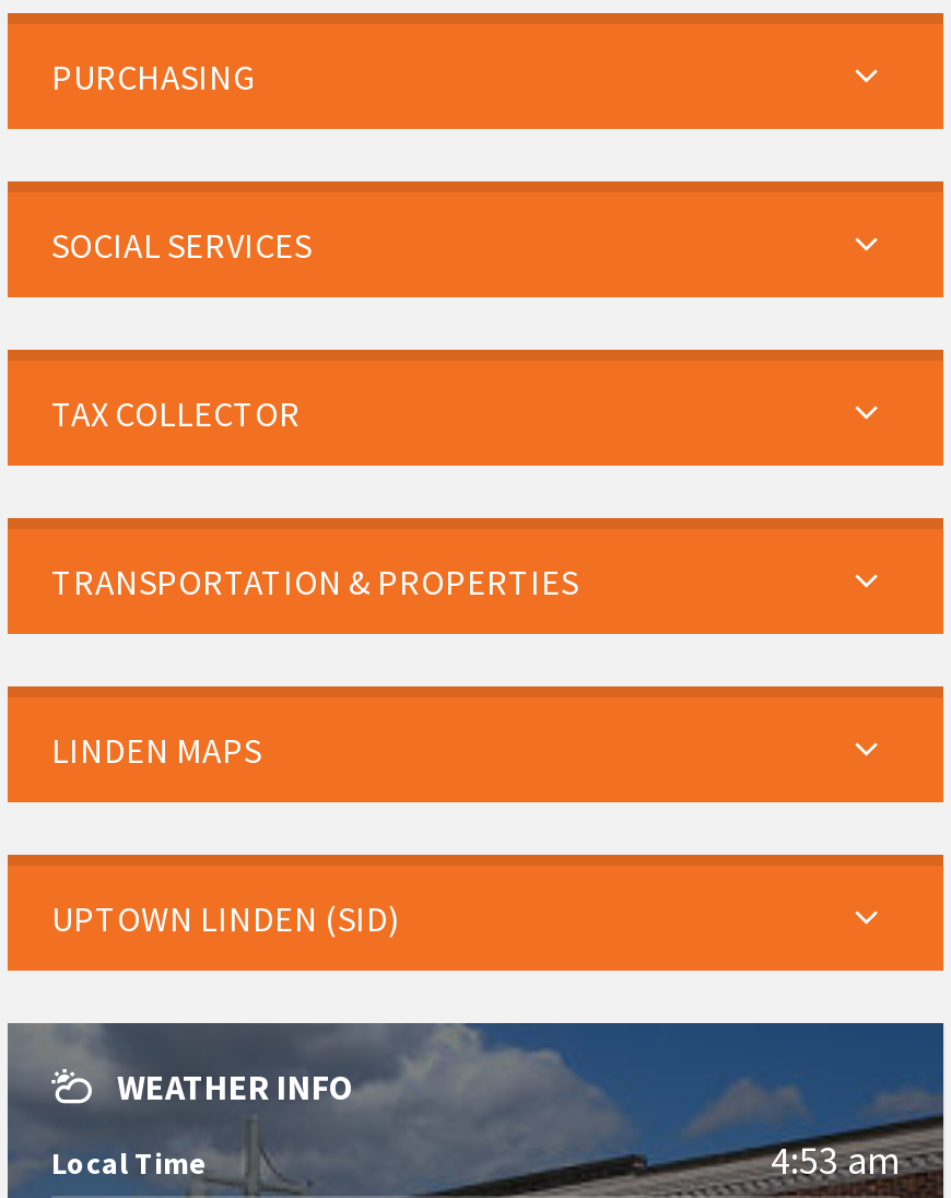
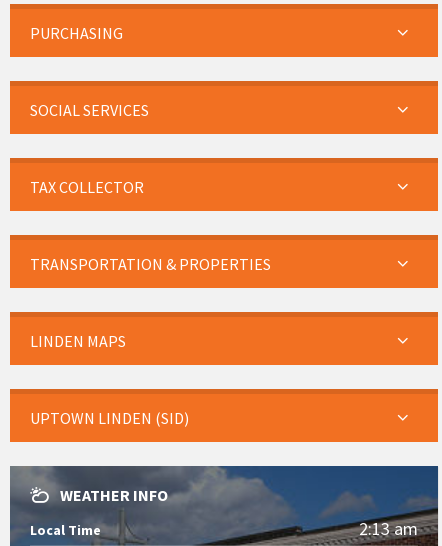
[771,1135,900,1185] 4:53 am -> [359,517,418,540] 2:13 am

